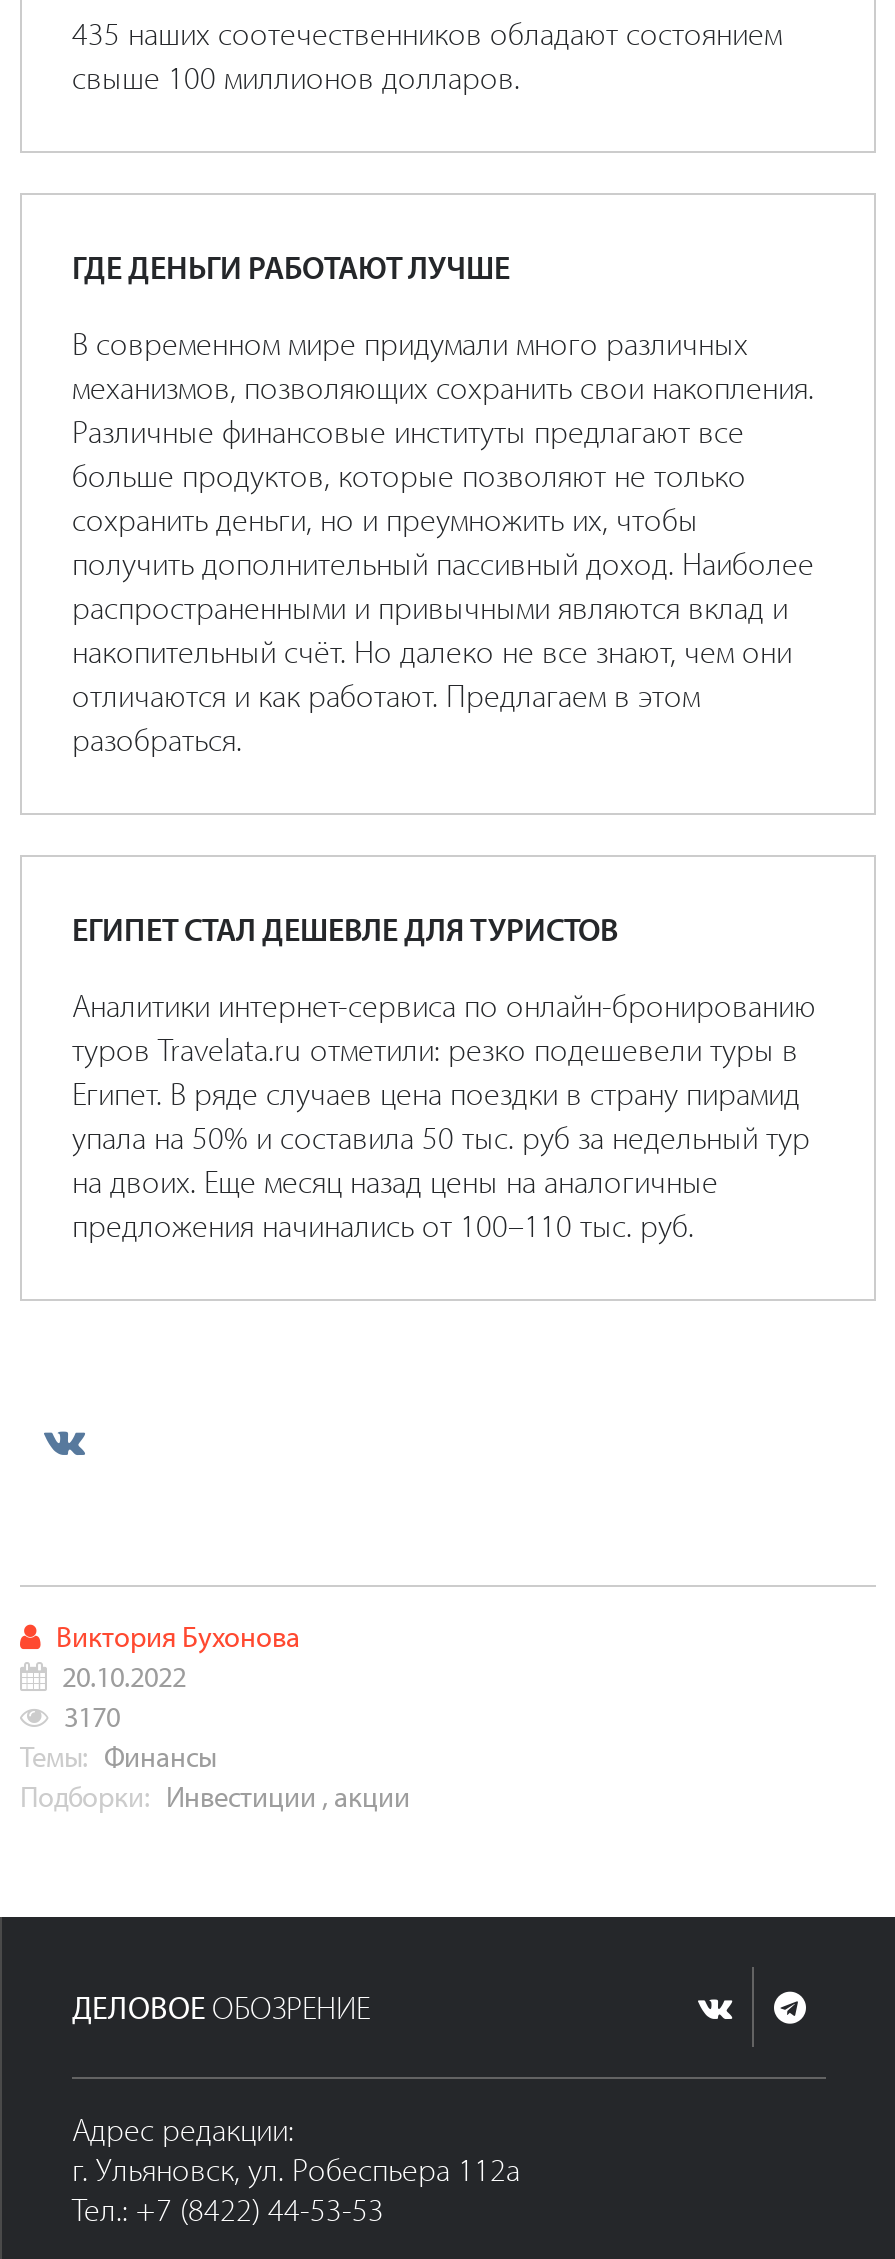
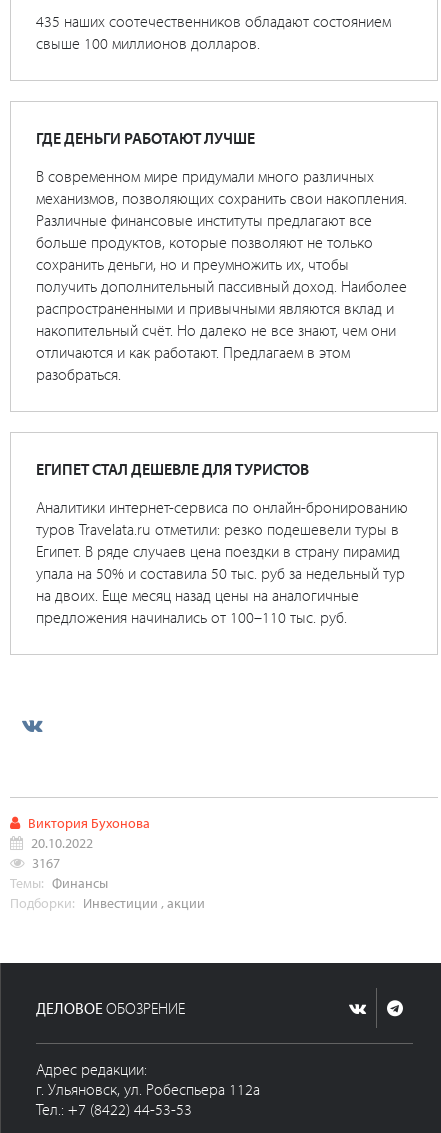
[58,1696,120,1734] 3170 -> [29,853,60,872] 3167

